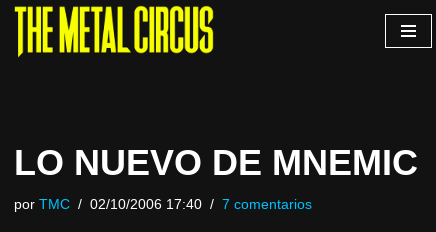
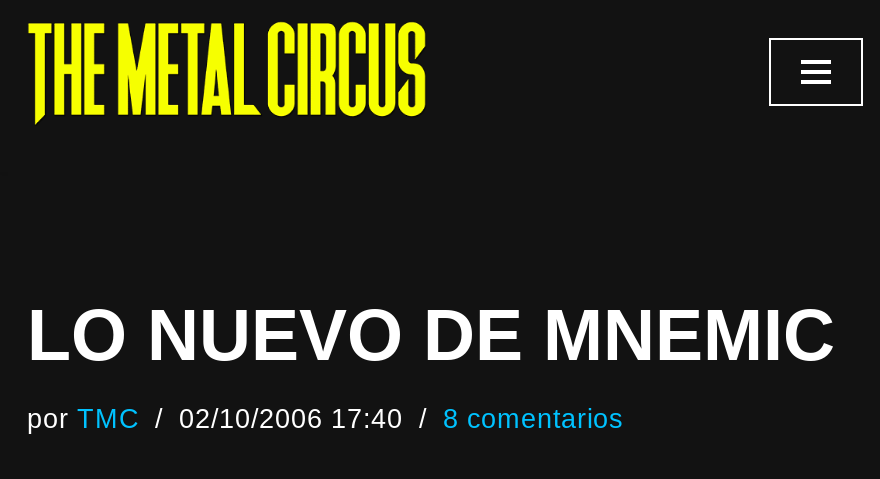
[14,197,312,212] por TMC 02/10/2006 17:40 7 comentarios -> [27,403,623,433] por TMC 02/10/2006 17:40 8 comentarios

